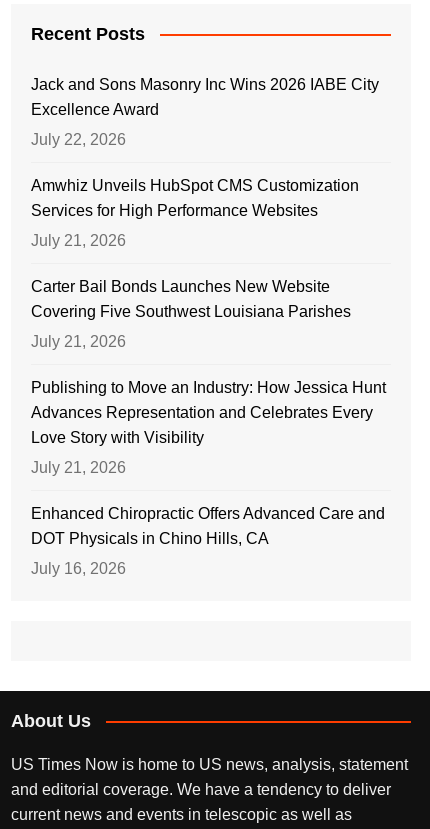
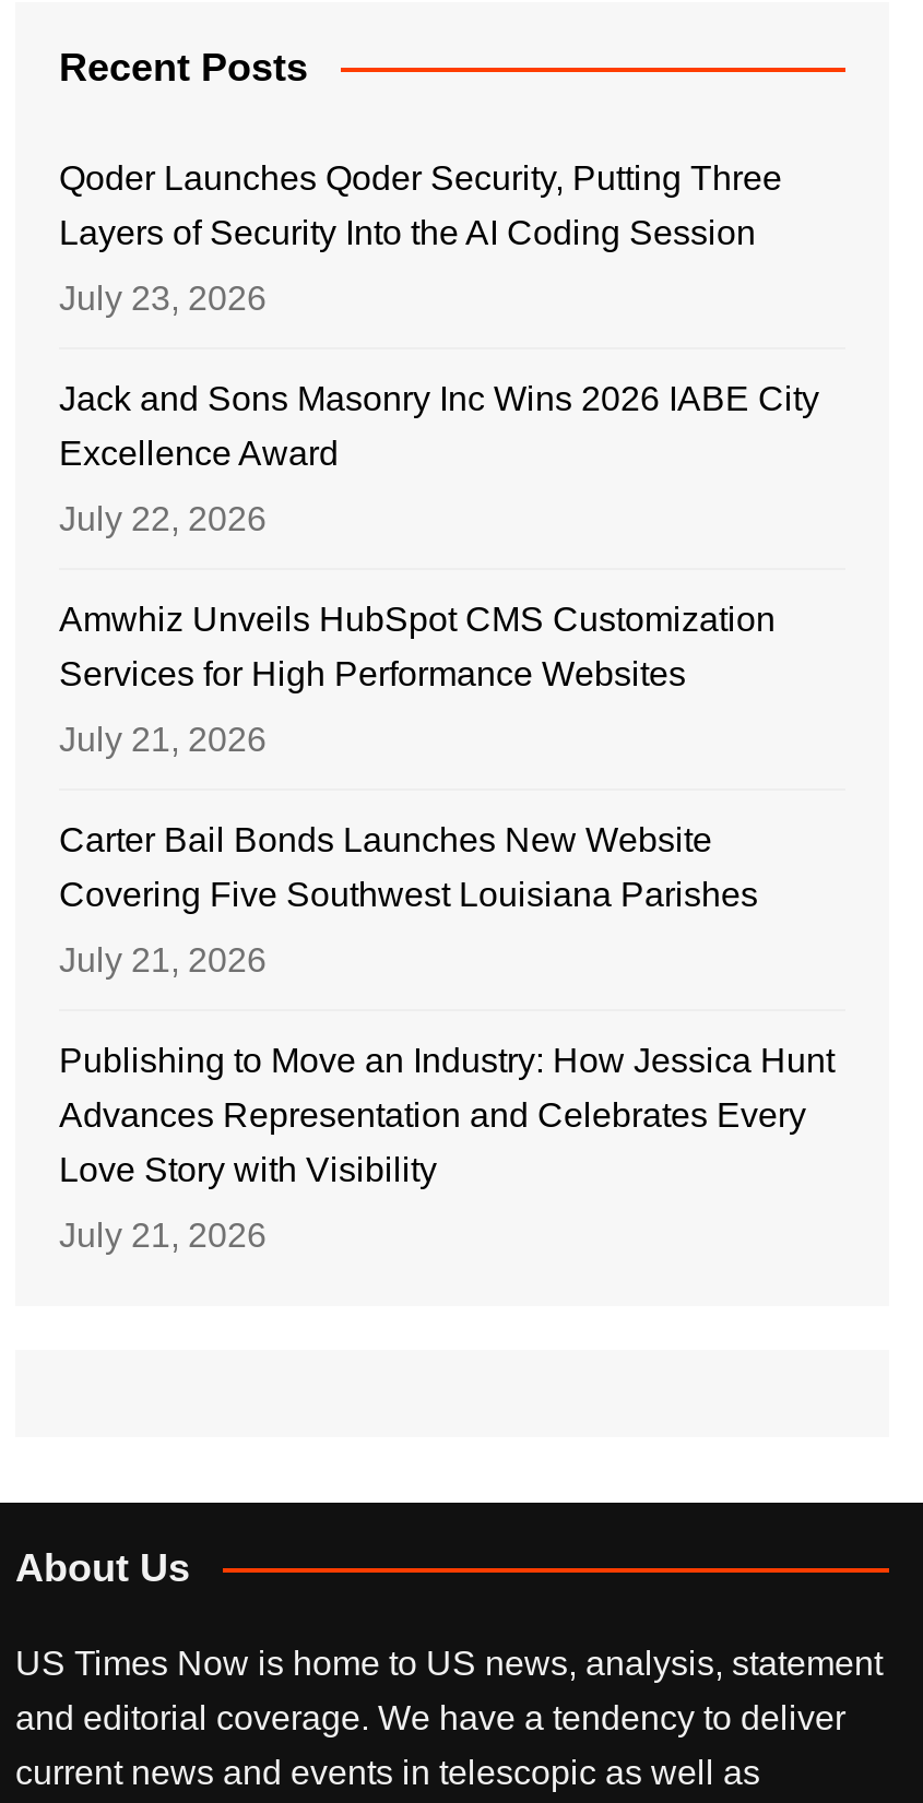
none -> [59,159,782,316] Qoder Launches Qoder Security, Putting Three | Layers of Security Into the AI Coding Session | July 23, 2026
moved [31,76,386,476] -> [59,380,835,1253]: Jack and Sons Masonry Inc Wins 2026 IABE City | Excellence Award | July 22, 2026 | ... | Love Story with Visibility | July 21, 2026
[31,505,385,577] Enhanced Chiropractic Offers Advanced Care and | DOT Physicals in Chino Hills, CA | July 16, 2026 -> none

